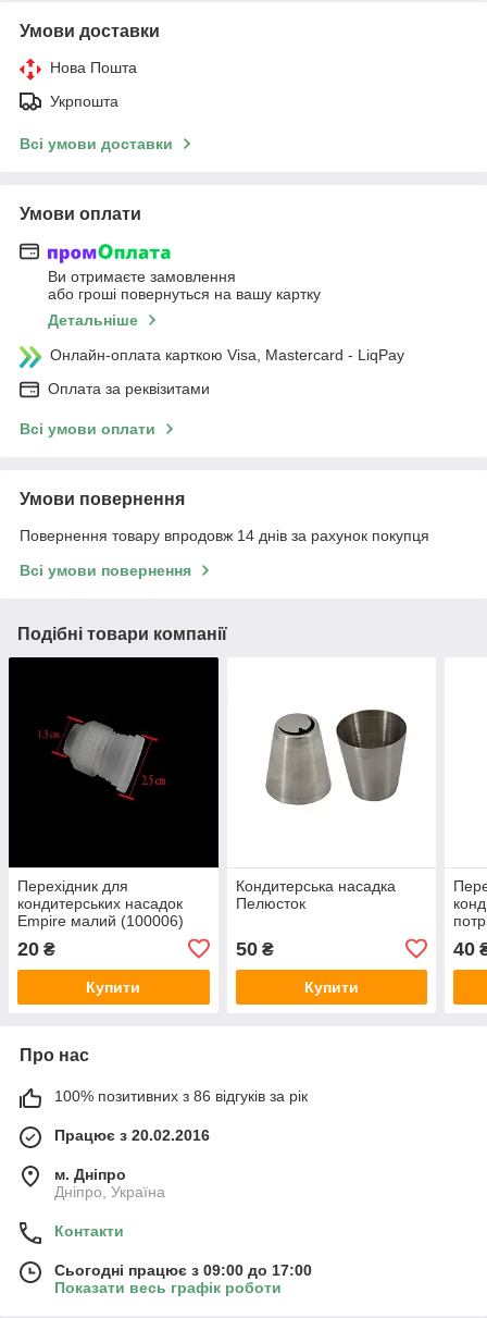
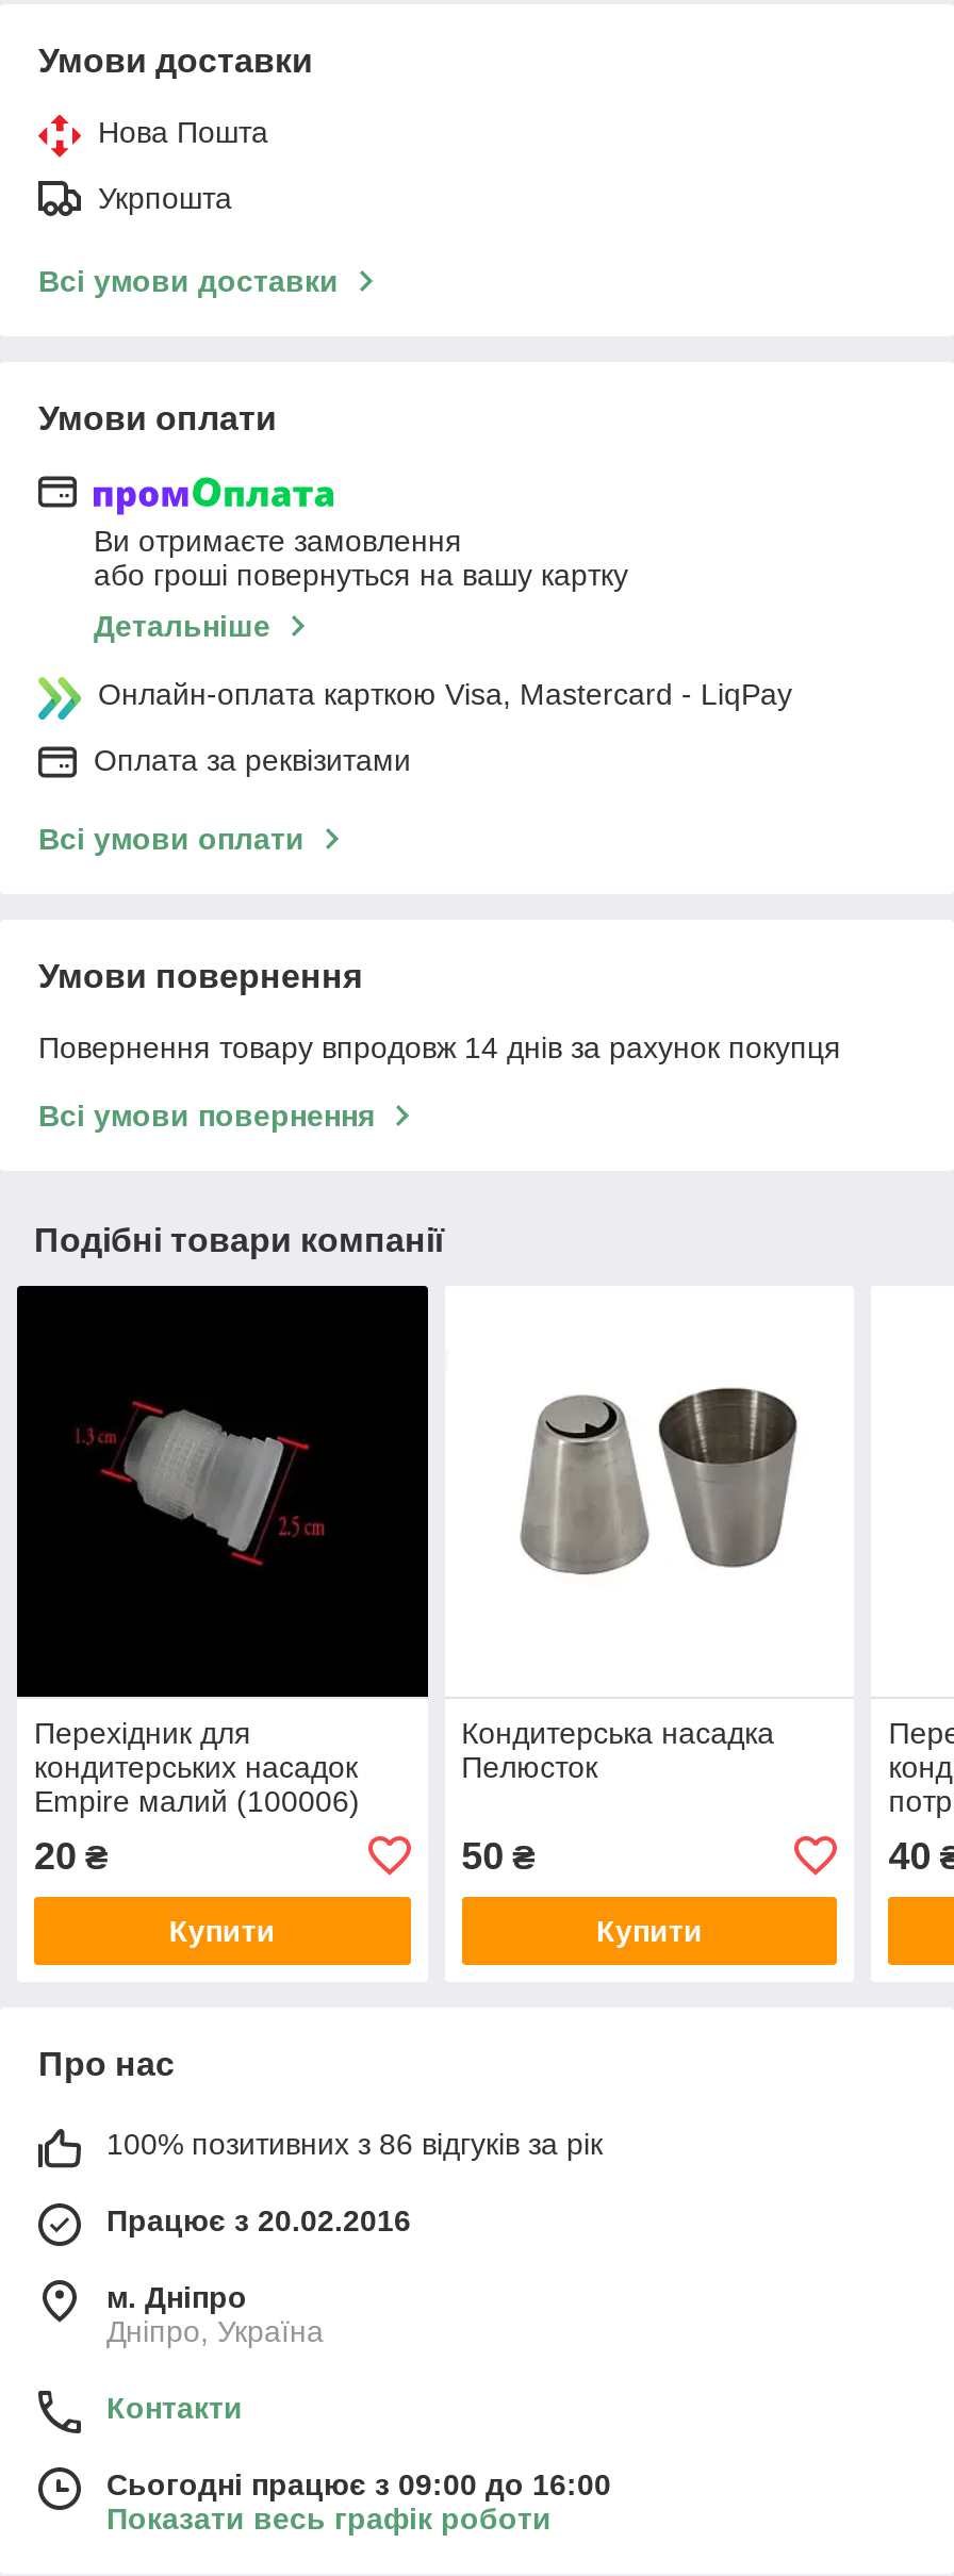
[54,1261,312,1279] Сьогодні працює з 09:00 до 17:00 -> [106,2467,611,2501] Сьогодні працює з 09:00 до 16:00

